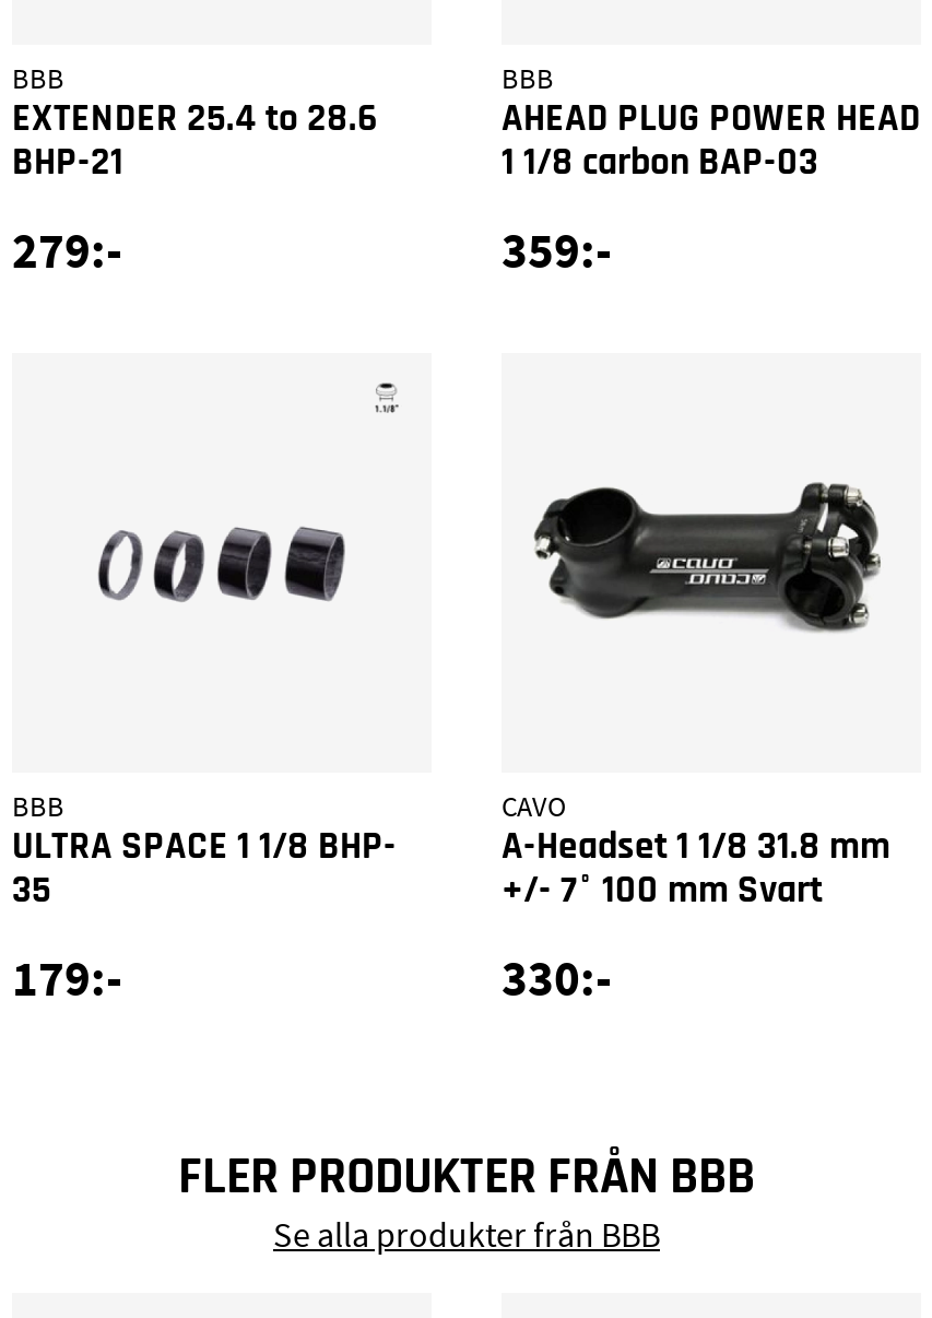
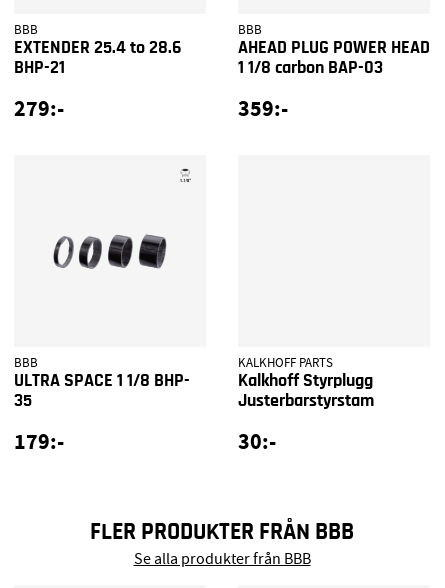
[532,480,882,633] [image] -> none
[502,789,890,910] CAVO | A-Headset 1 1/8 31.8 mm | +/- 7° 100 mm Svart -> [238,355,374,410] KALKHOFF PARTS | Kalkhoff Styrplugg | Justerbarstyrstam
[502,945,611,1011] 330:- -> [238,426,276,456] 30:-

